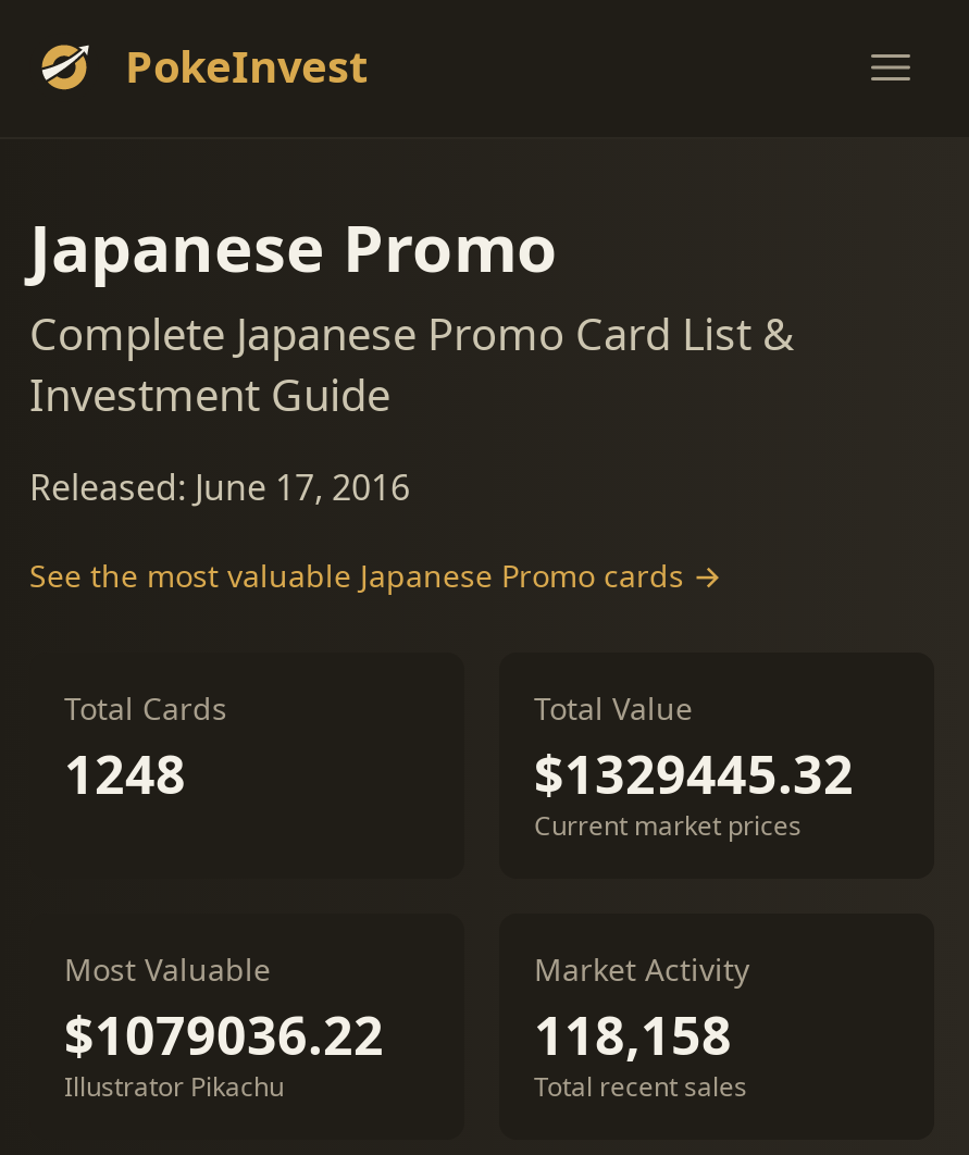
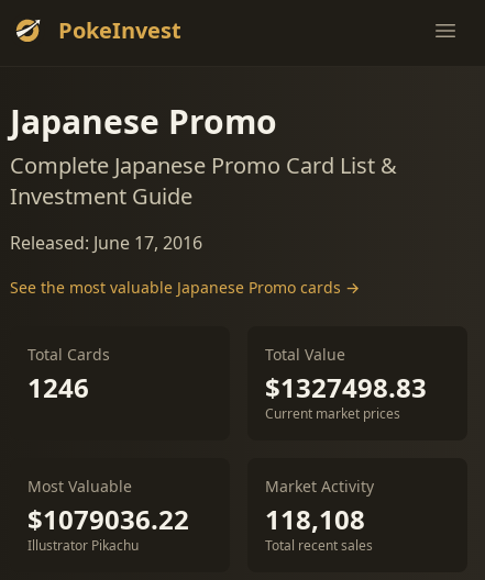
[64,737,186,809] 1248 -> [27,369,89,405] 1246
[534,737,854,809] $1329445.32 -> [265,369,427,405] $1327498.83
[534,998,732,1070] 118,158 -> [265,501,365,537] 118,108

